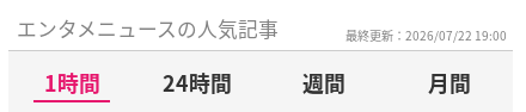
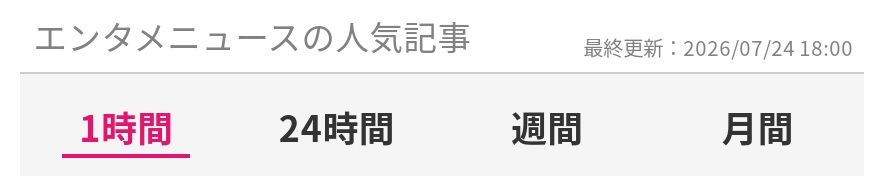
[345,26,506,44] 最終更新：2026/07/22 19:00 -> [583,31,853,61] 最終更新：2026/07/24 18:00

